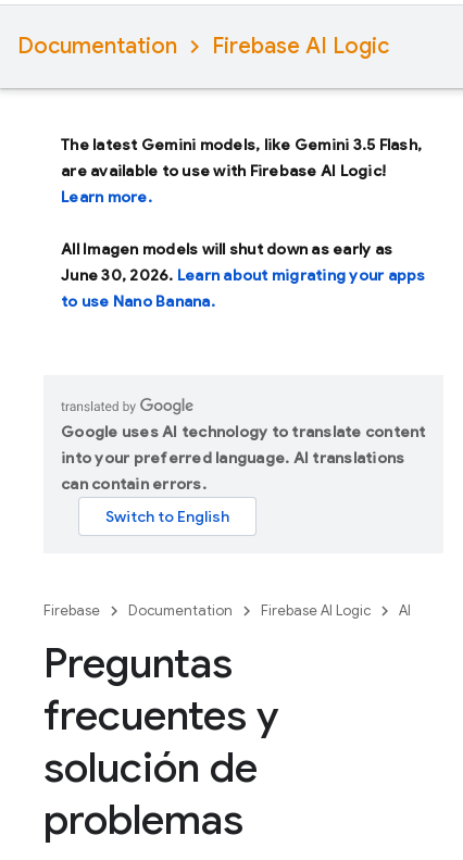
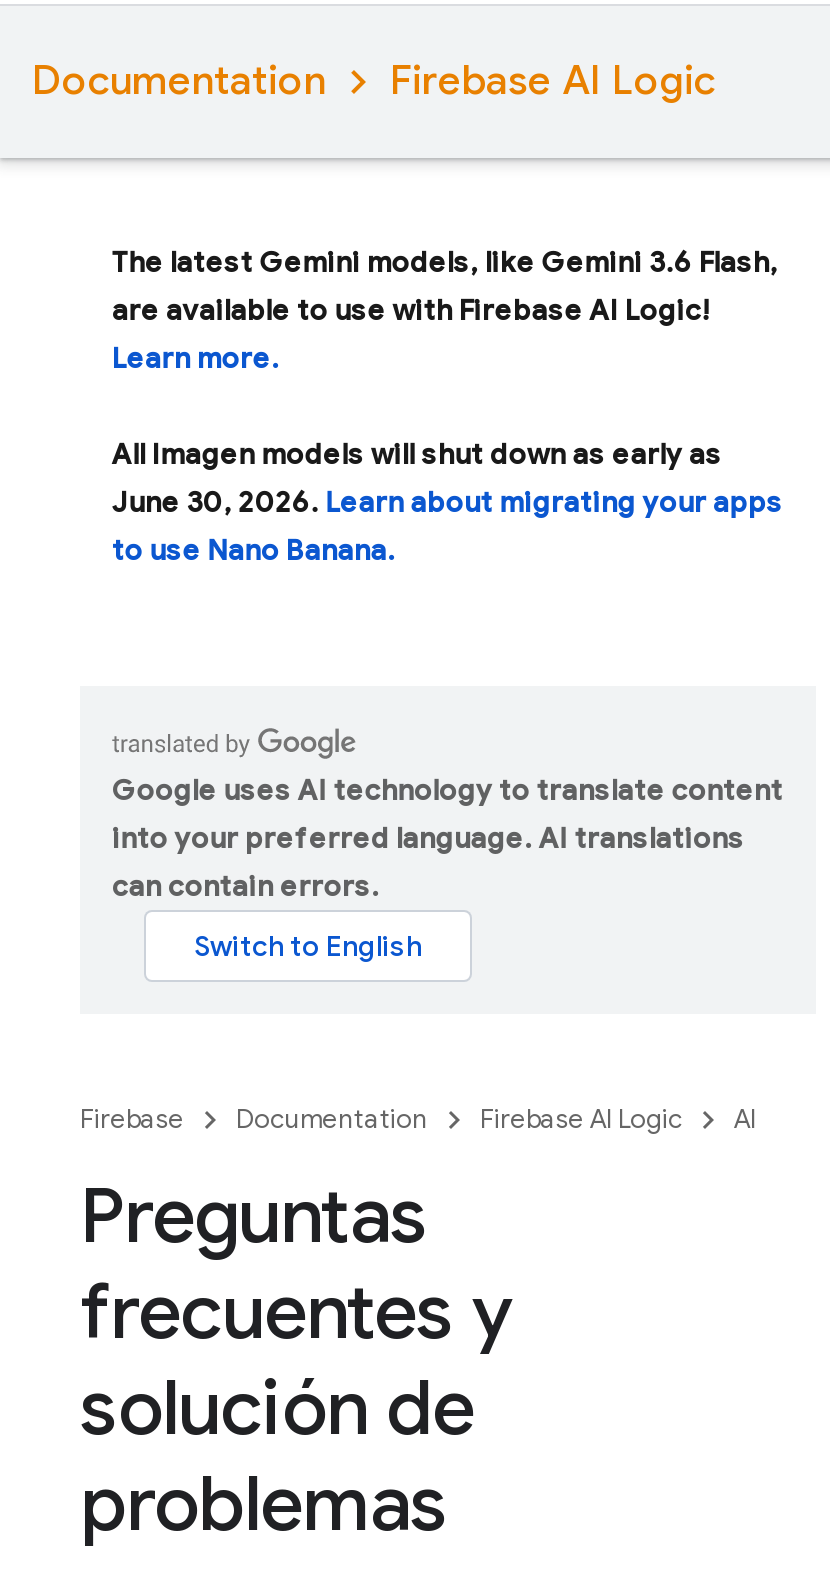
[61,135,422,154] The latest Gemini models, like Gemini 3.5 Flash, -> [112,244,778,280] The latest Gemini models, like Gemini 3.6 Flash,

